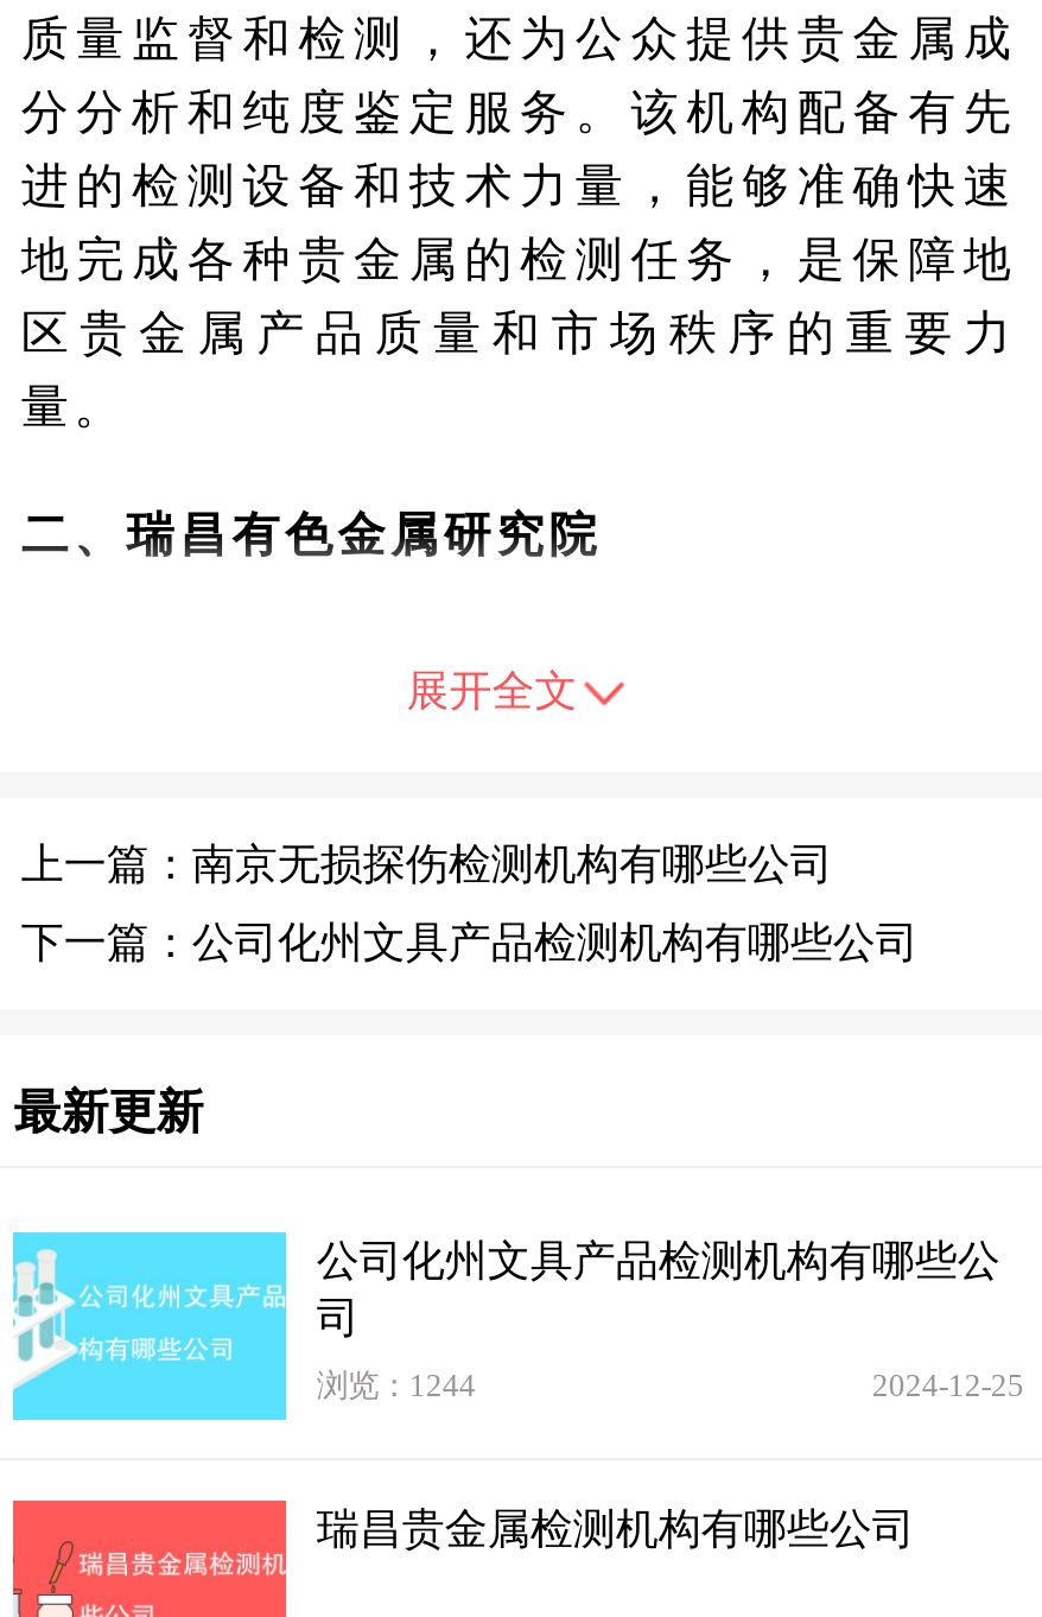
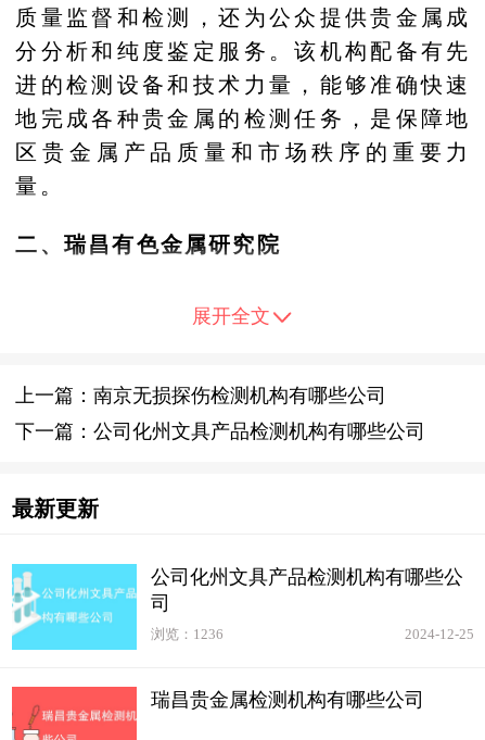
[317,1367,476,1403] 浏览：1244 -> [151,626,223,642] 浏览：1236

